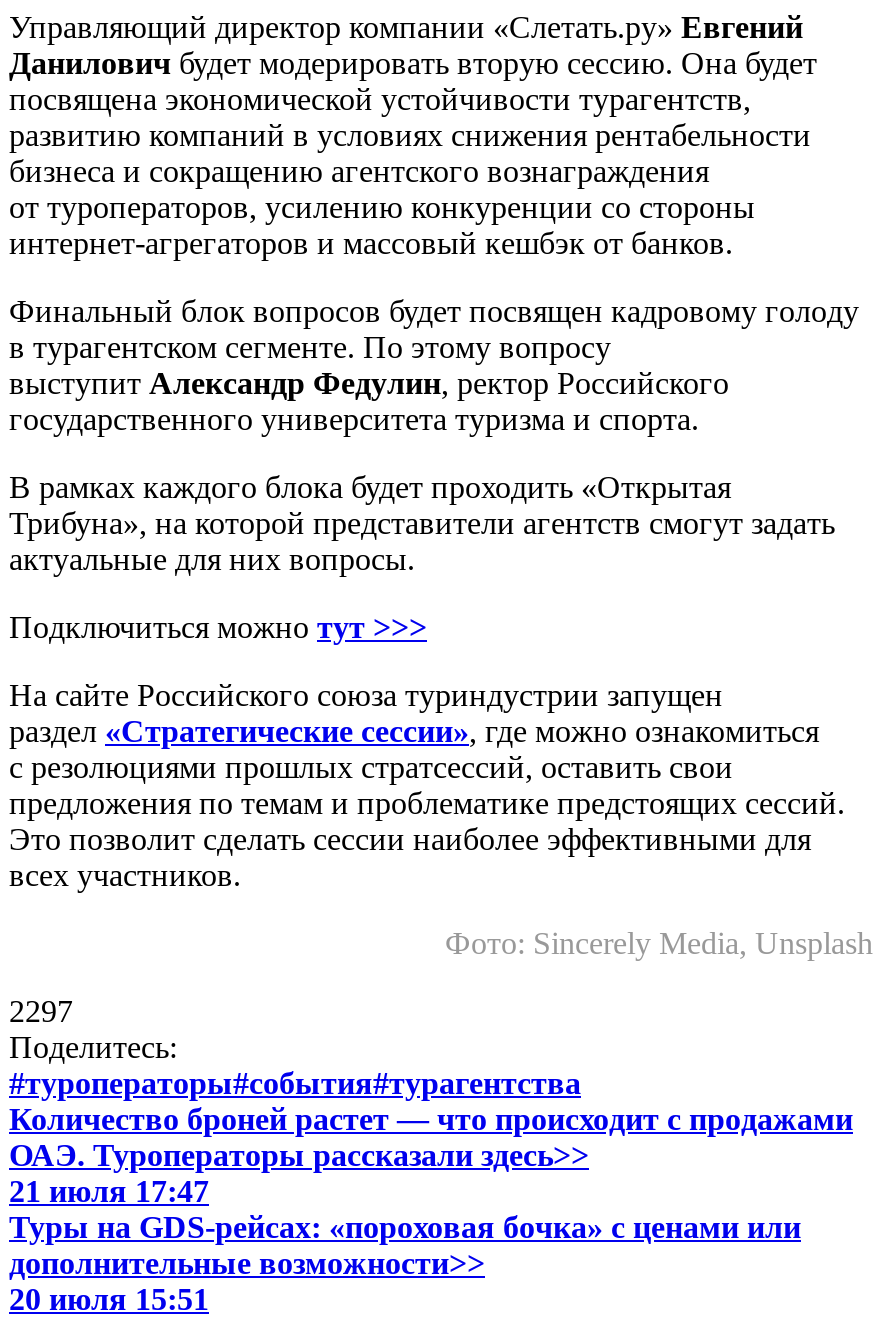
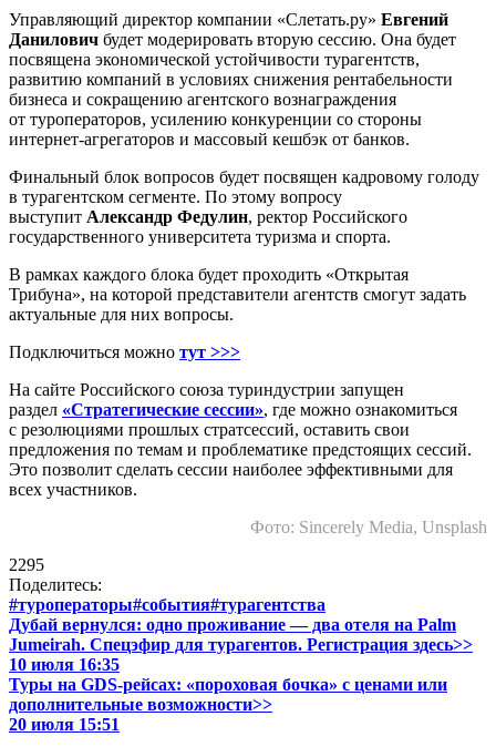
[9,995,73,1029] 2297 -> [9,556,44,574] 2295
[9,1103,853,1209] Количество броней растет — что происходит с продажами | ОАЭ. Туроператоры рассказали здесь>> | 21 июля 17:47 -> [9,615,473,674] Дубай вернулся: одно проживание — два отеля на Palm | Jumeirah. Спецэфир для турагентов. Регистрация здесь>> | 10 июля 16:35

